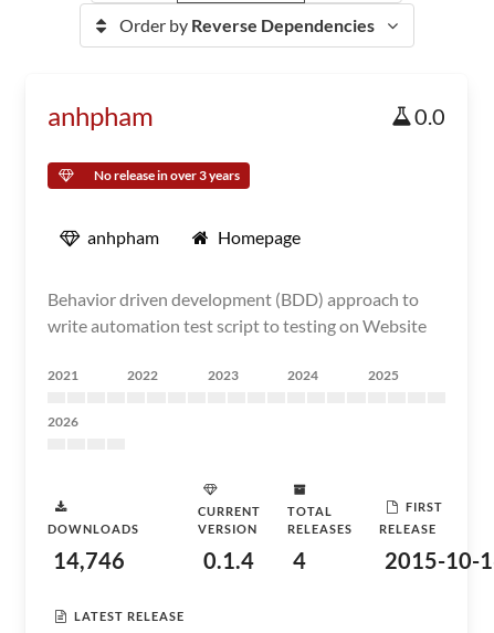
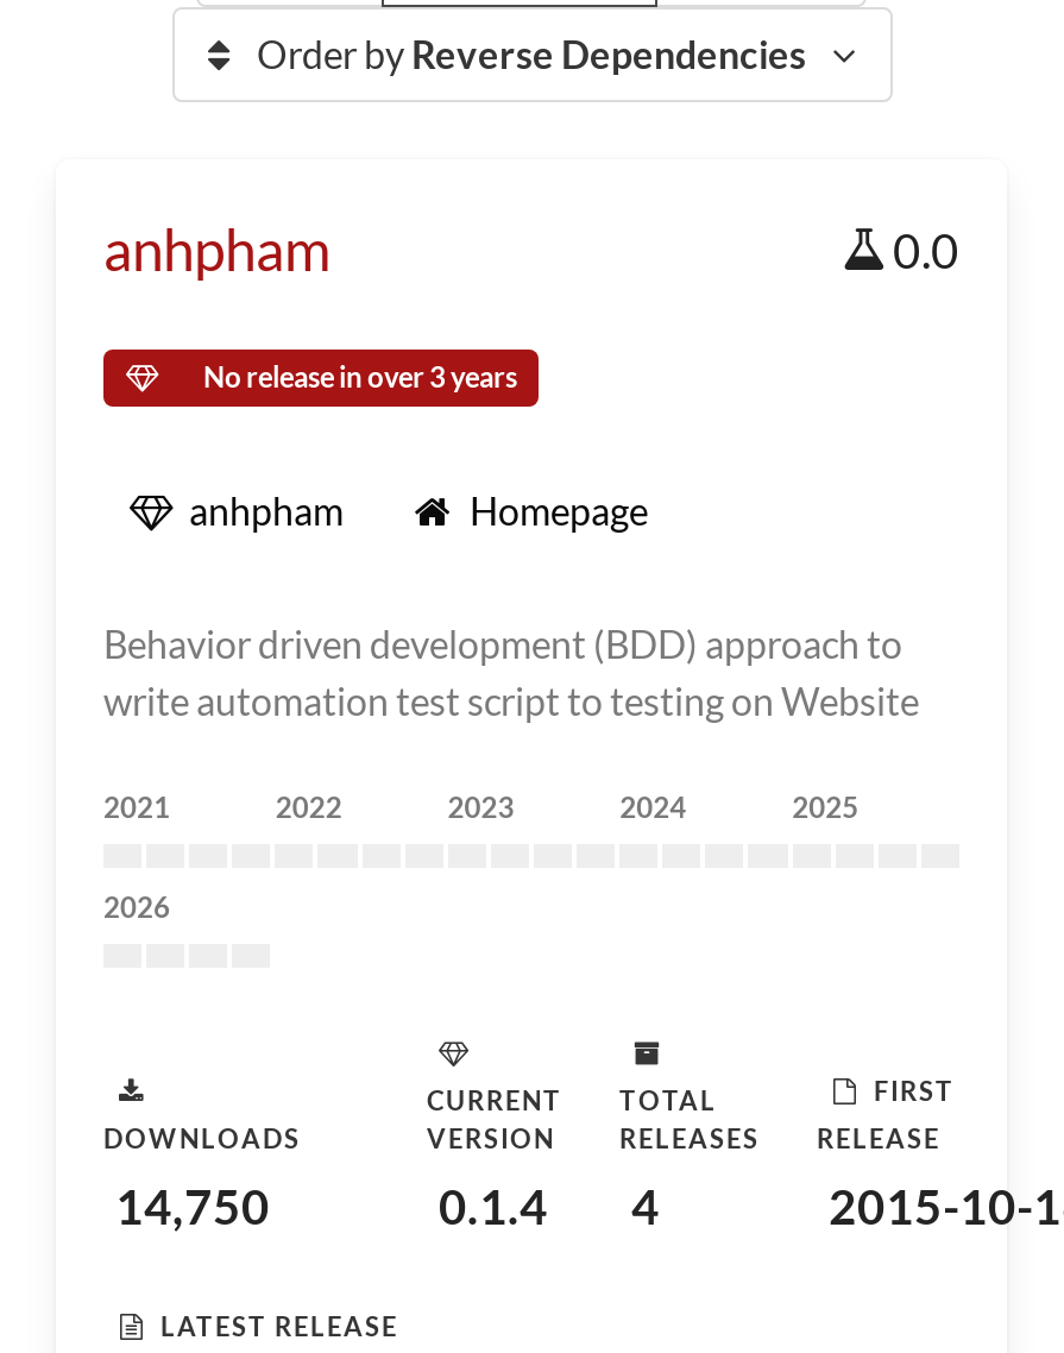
[53,547,125,573] 14,746 -> [115,1177,270,1234] 14,750

